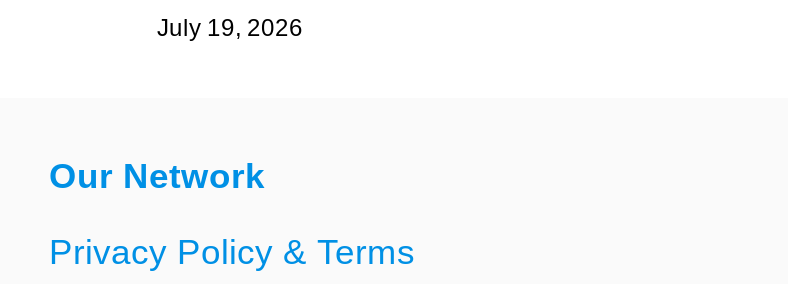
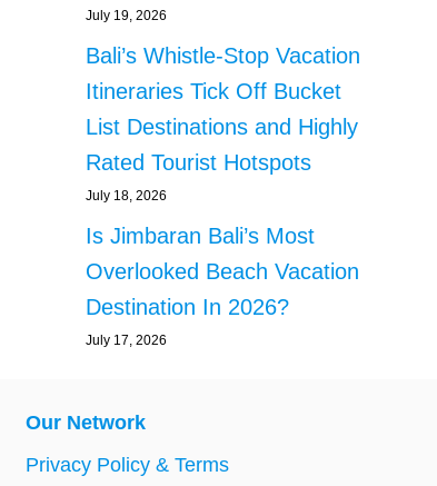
none -> [86,44,360,349] Bali’s Whistle-Stop Vacation | Itineraries Tick Off Bucket | List Destinations and Highly | Rated Tourist Hotspots | July 18, 2026 | Is Jimbaran Bali’s Most | Overlooked Beach Vacation | Destination In 2026? | July 17, 2026

